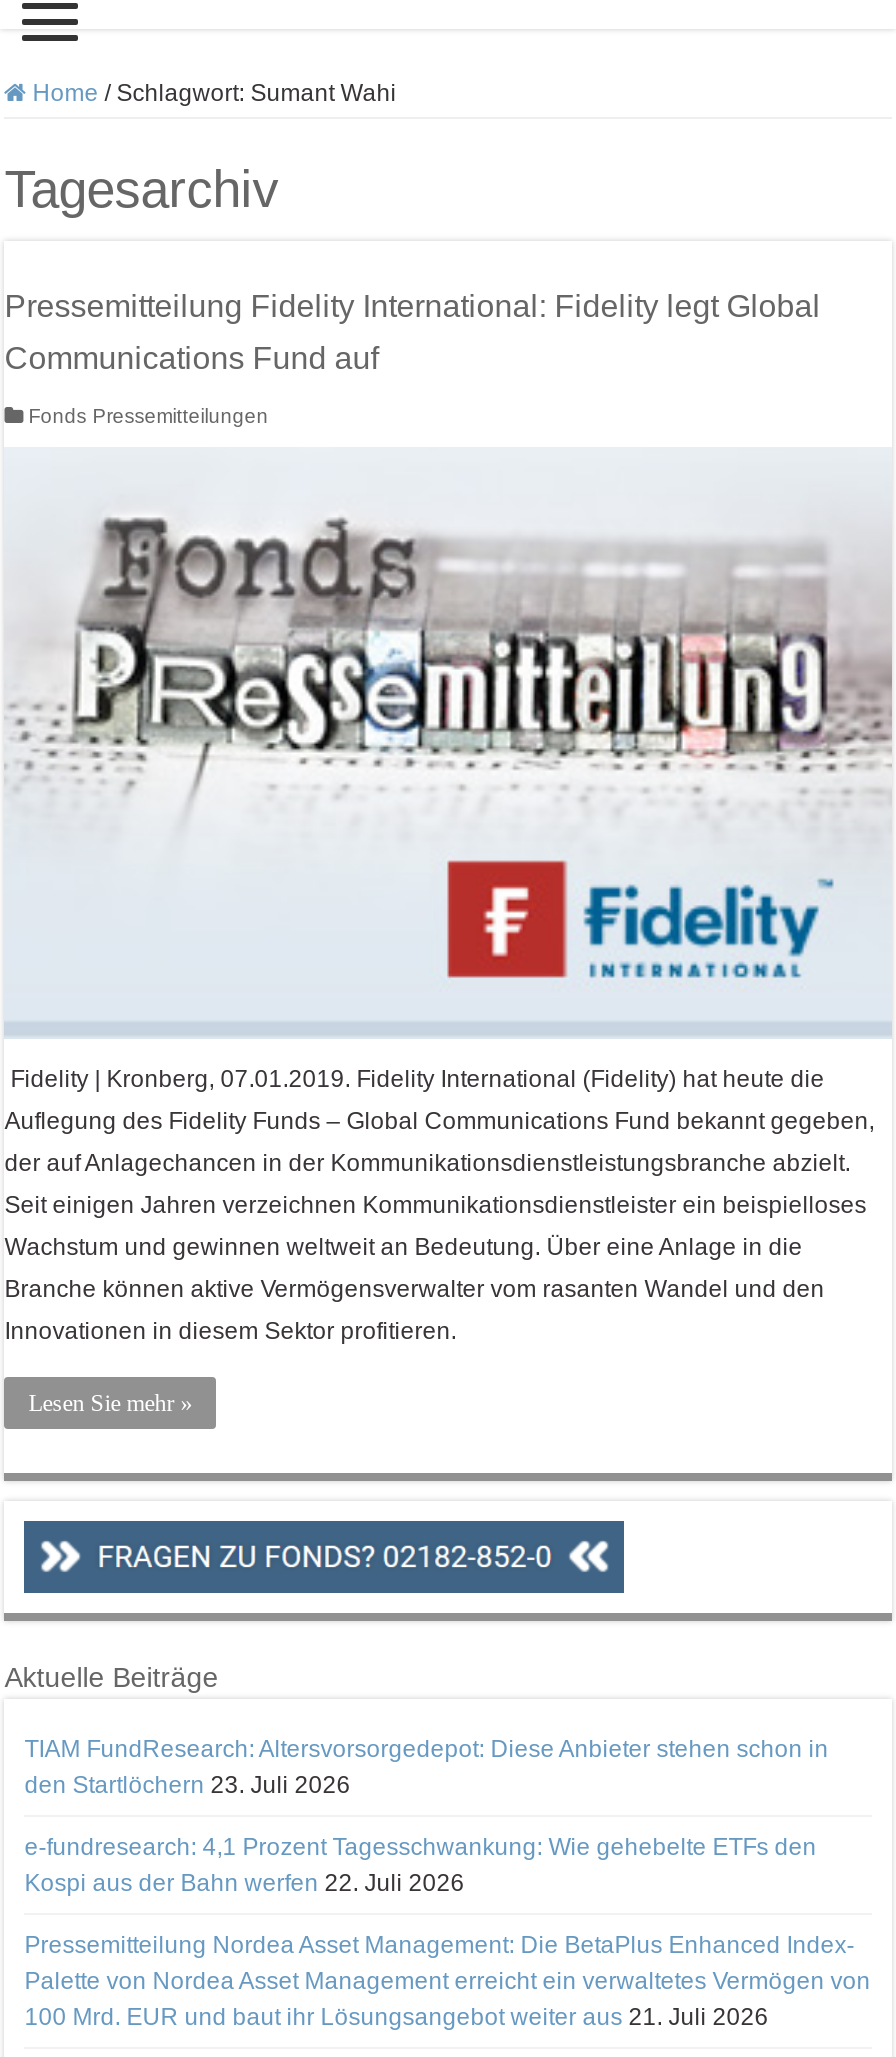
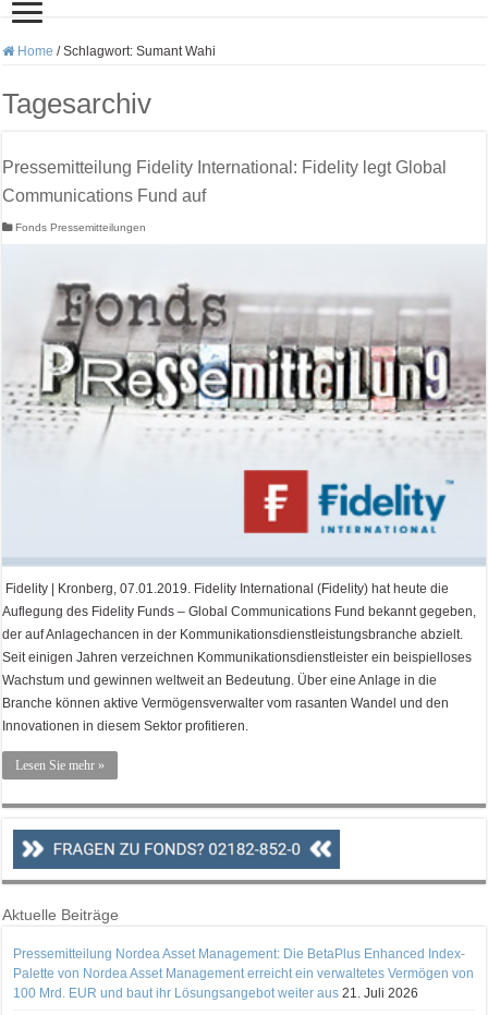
[24,1735,828,1897] TIAM FundResearch: Altersvorsorgedepot: Diese Anbieter stehen schon in | den Startlöchern 23. Juli 2026 | e-fundresearch: 4,1 Prozent Tagesschwankung: Wie gehebelte ETFs den | Kospi aus der Bahn werfen 22. Juli 2026 -> none

